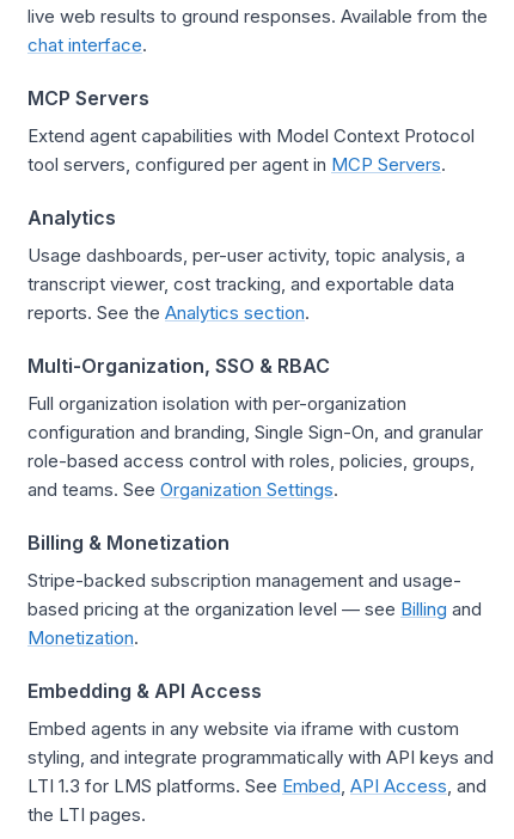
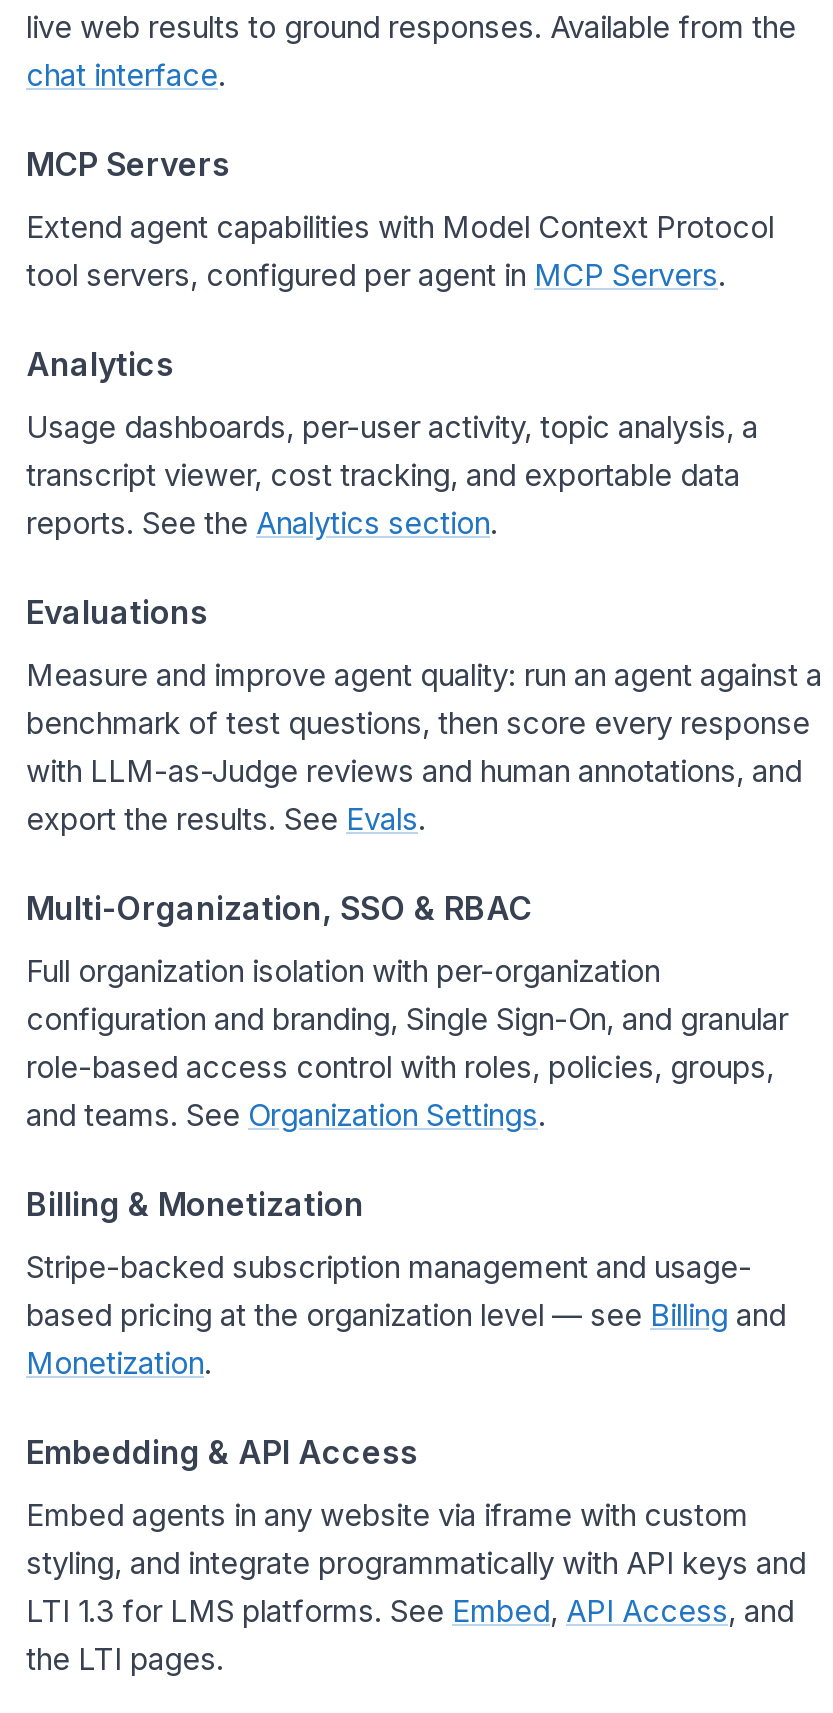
none -> [26,592,822,838] Evaluations | Measure and improve agent quality: run an agent against a | benchmark of test questions, then score every response | with LLM-as-Judge reviews and human annotations, and | export the results. See Evals.

